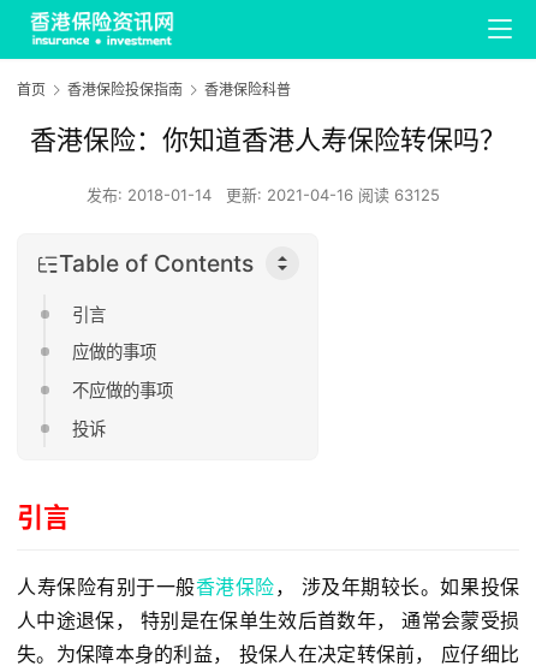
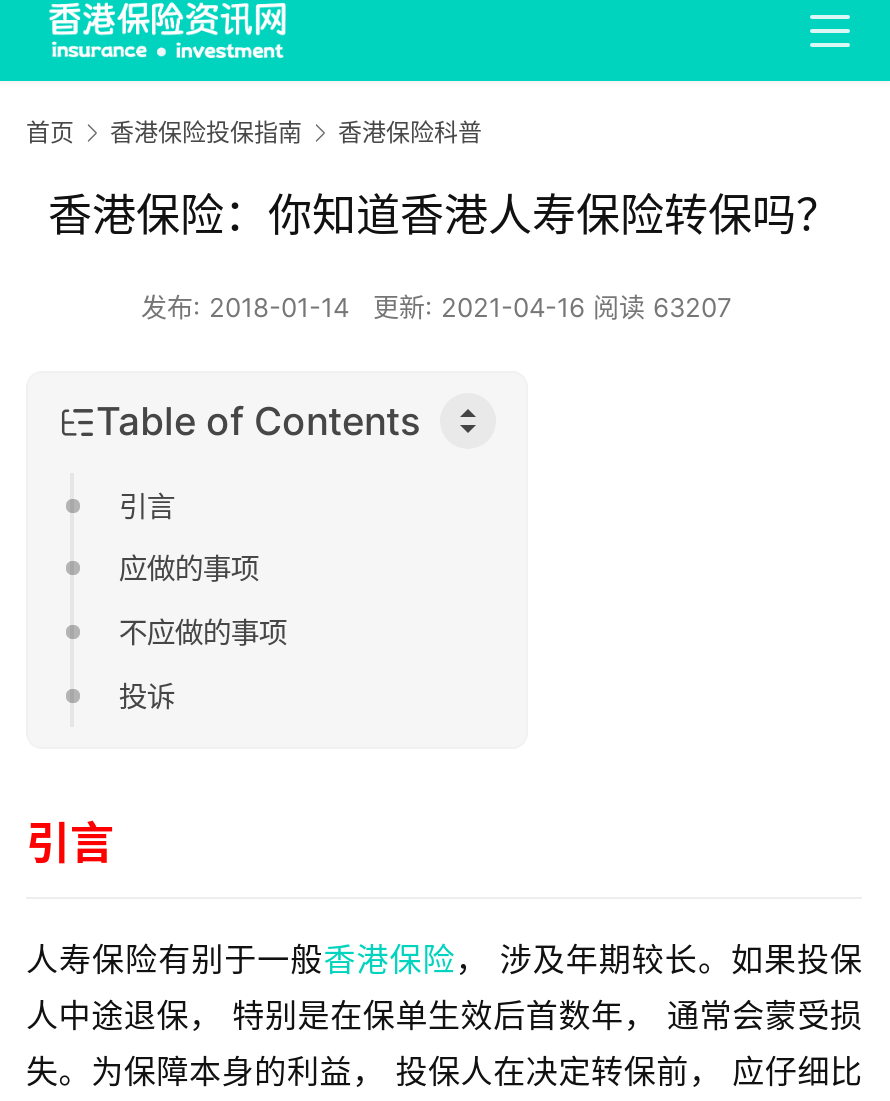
[87,185,440,205] 发布: 2018-01-14 更新: 2021-04-16 阅读 63125 -> [141,291,731,323] 发布: 2018-01-14 更新: 2021-04-16 阅读 63207

